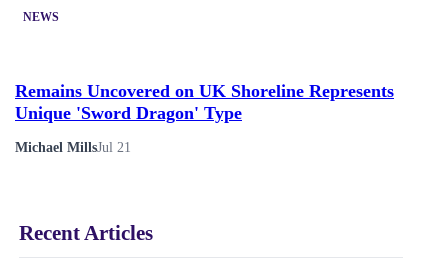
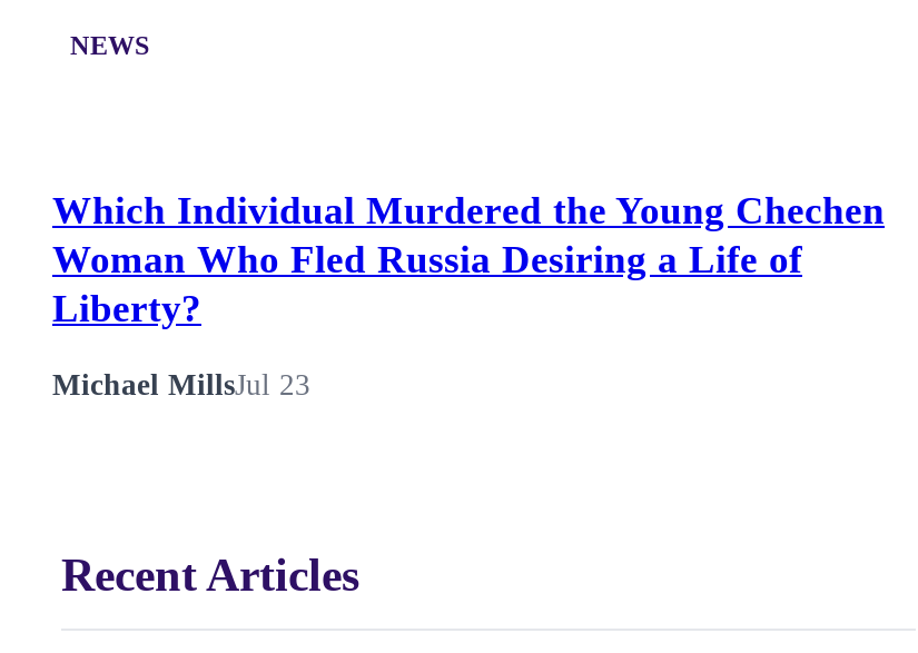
[15,81,394,123] Remains Uncovered on UK Shoreline Represents | Unique 'Sword Dragon' Type -> [52,188,885,330] Which Individual Murdered the Young Chechen | Woman Who Fled Russia Desiring a Life of | Liberty?
[15,140,131,155] Michael MillsJul 21 -> [52,368,310,401] Michael MillsJul 23

